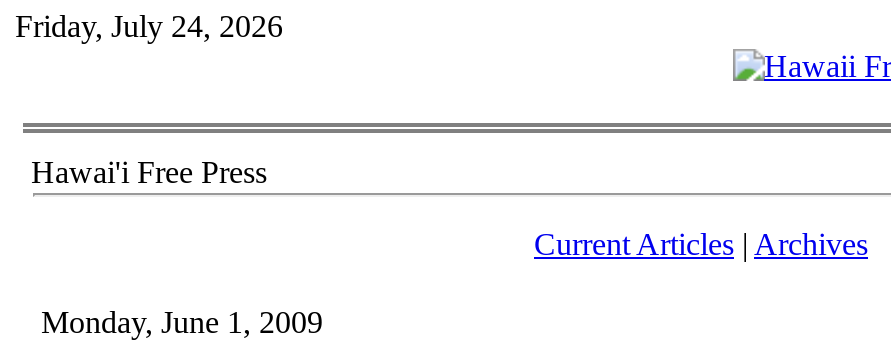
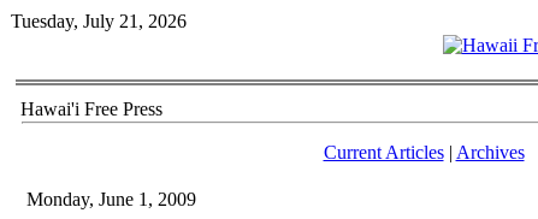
[15,9,283,43] Friday, July 24, 2026 -> [11,11,187,31] Tuesday, July 21, 2026

